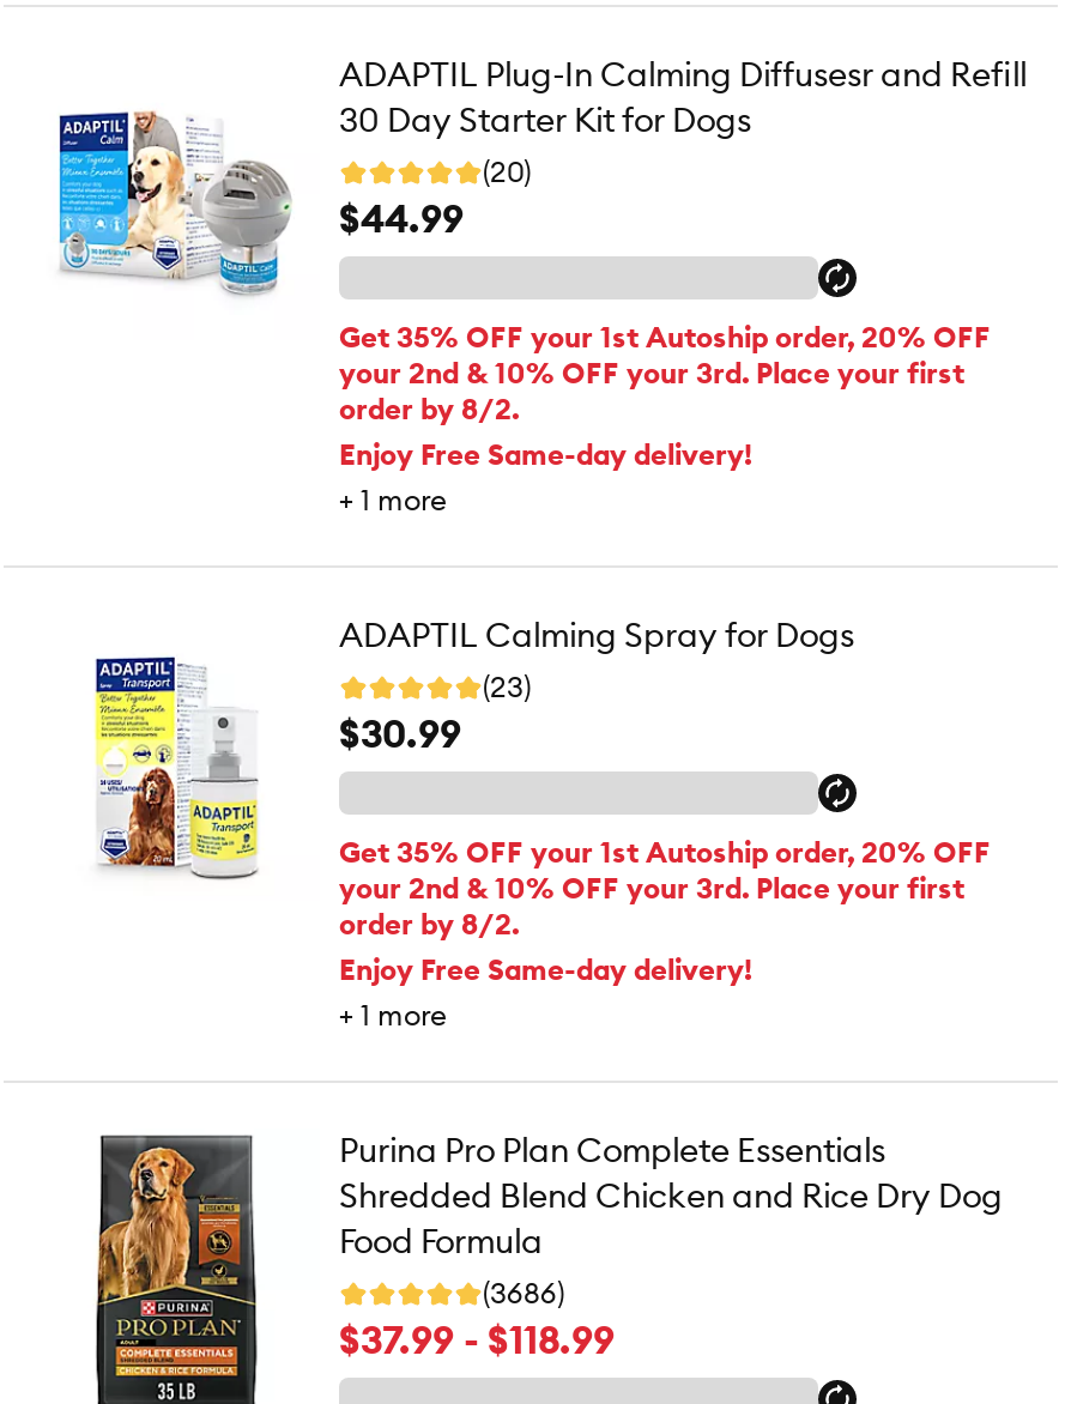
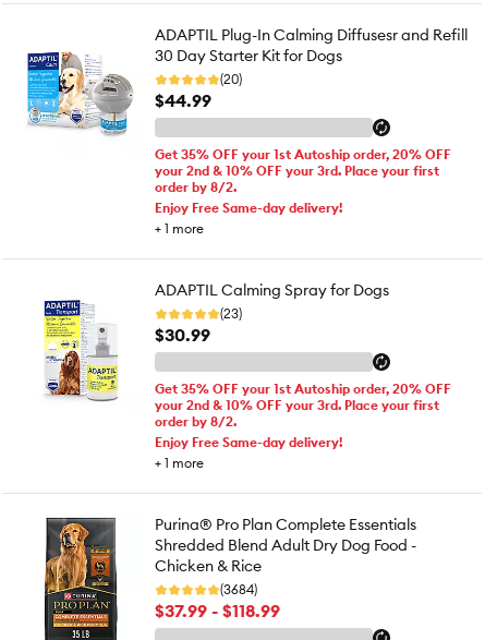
[339,1129,1003,1311] Purina Pro Plan Complete Essentials | Shredded Blend Chicken and Rice Dry Dog | Food Formula | (3686) -> [155,515,416,598] Purina® Pro Plan Complete Essentials | Shredded Blend Adult Dry Dog Food - | Chicken & Rice | (3684)

